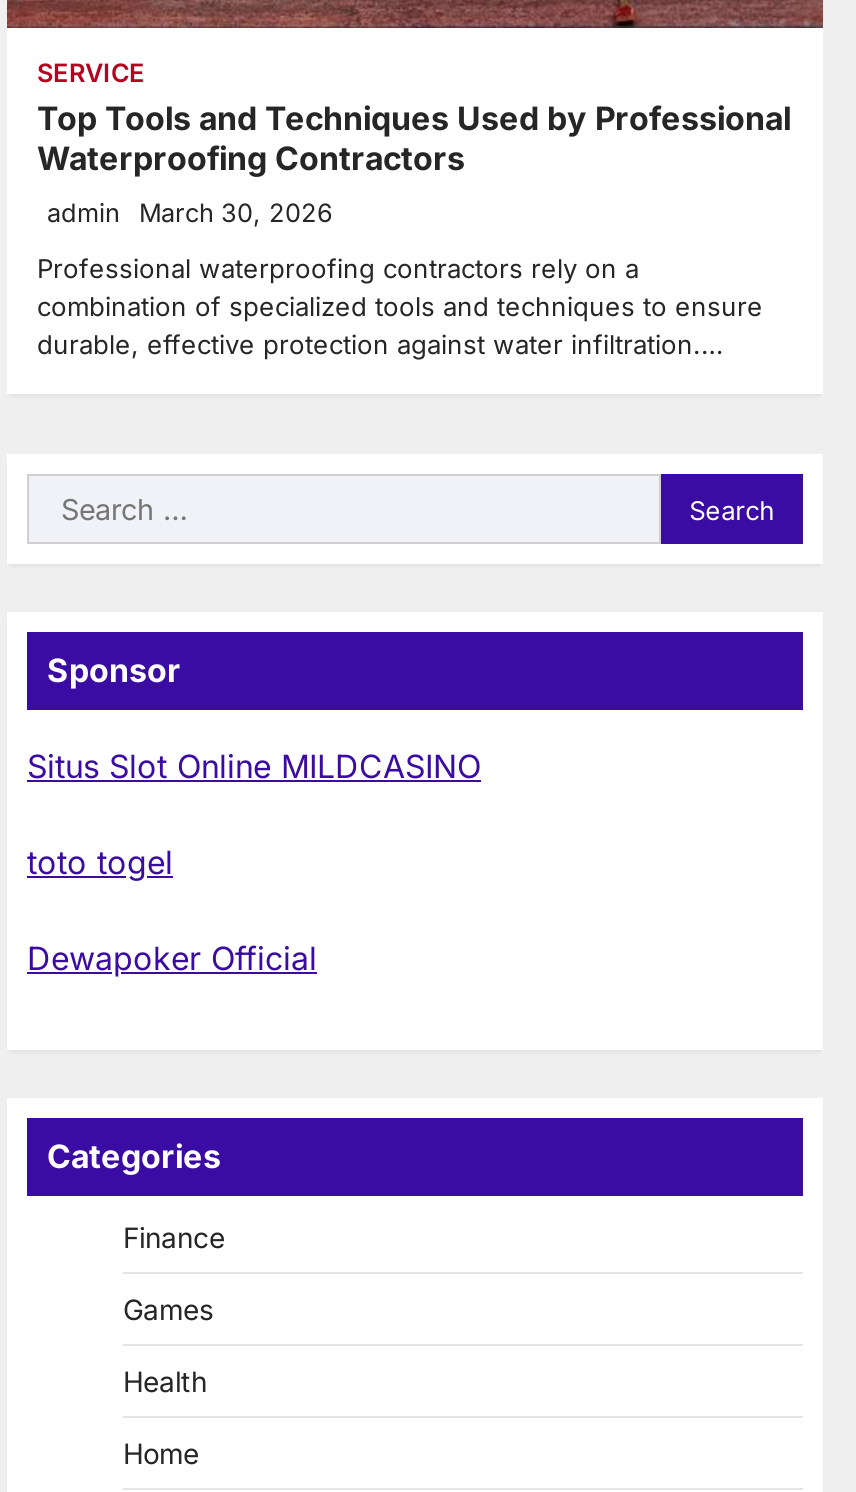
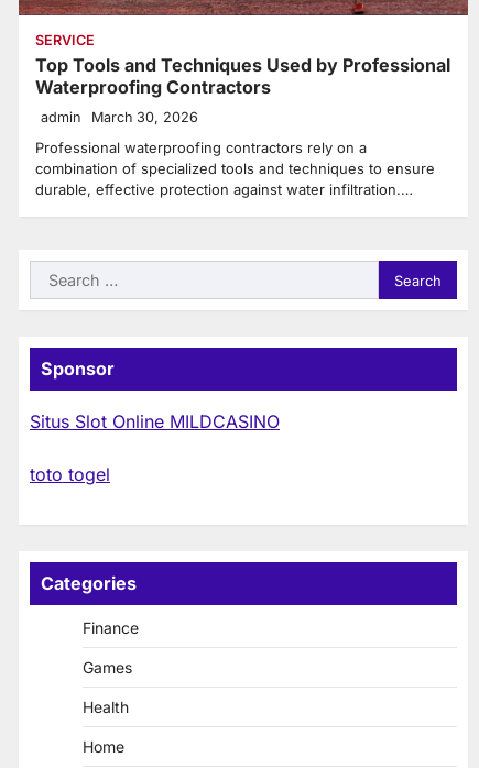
[27,938,317,978] Dewapoker Official -> none

